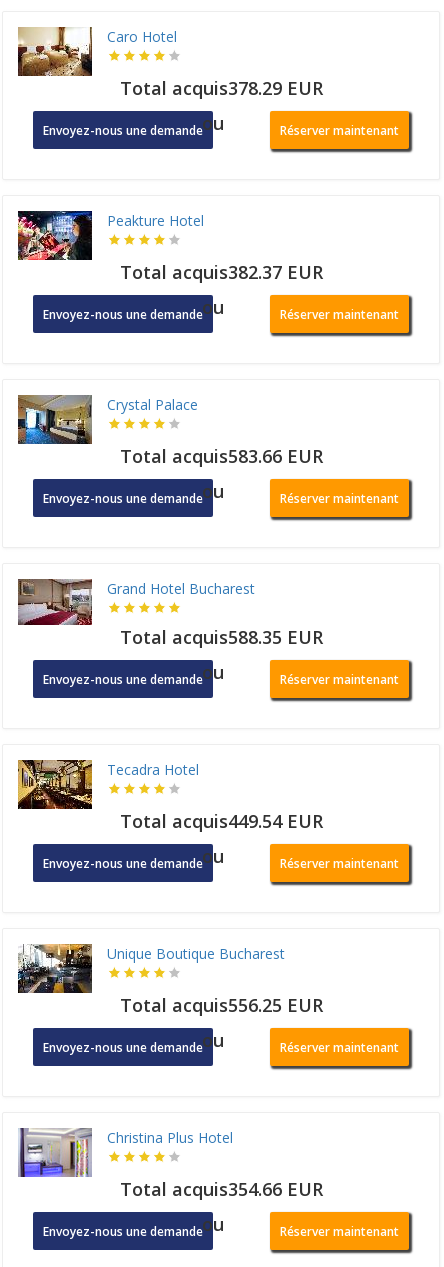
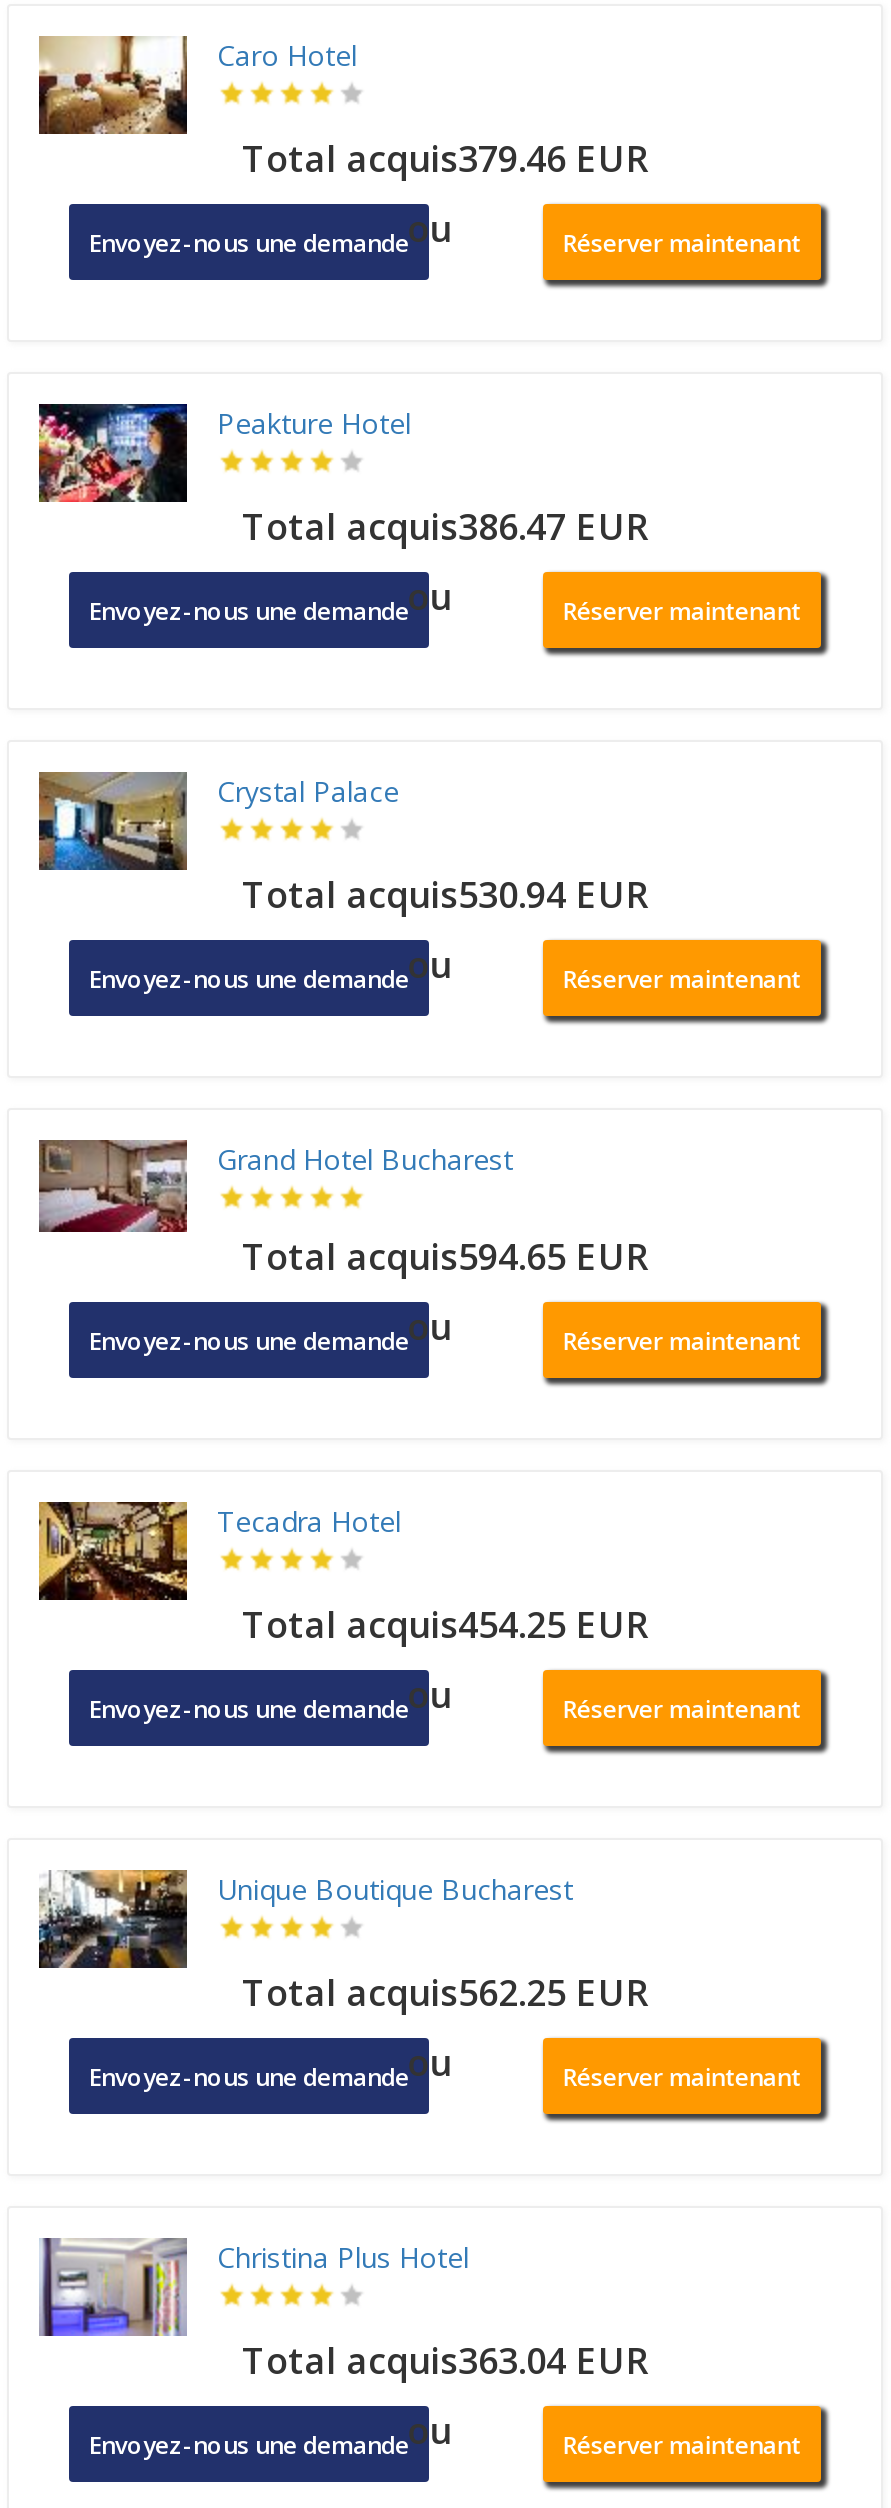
[119,76,322,100] Total acquis378.29 EUR -> [242,134,648,182] Total acquis379.46 EUR
[119,260,322,284] Total acquis382.37 EUR -> [242,502,648,550] Total acquis386.47 EUR
[119,444,322,468] Total acquis583.66 EUR -> [242,870,648,918] Total acquis530.94 EUR
[119,625,322,649] Total acquis588.35 EUR -> [242,1232,648,1280] Total acquis594.65 EUR
[119,809,322,833] Total acquis449.54 EUR -> [242,1600,648,1648] Total acquis454.25 EUR
[119,993,322,1017] Total acquis556.25 EUR -> [242,1968,648,2016] Total acquis562.25 EUR
[119,1177,322,1201] Total acquis354.66 EUR -> [242,2336,648,2384] Total acquis363.04 EUR

